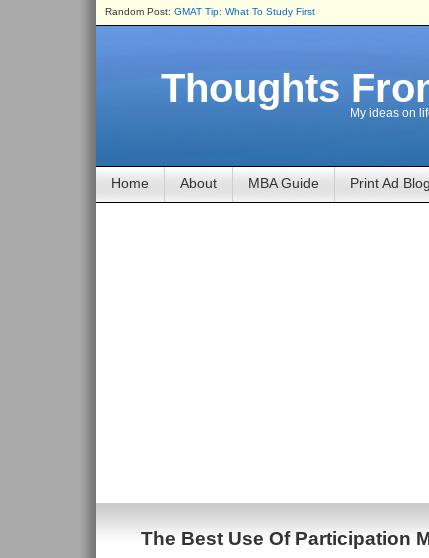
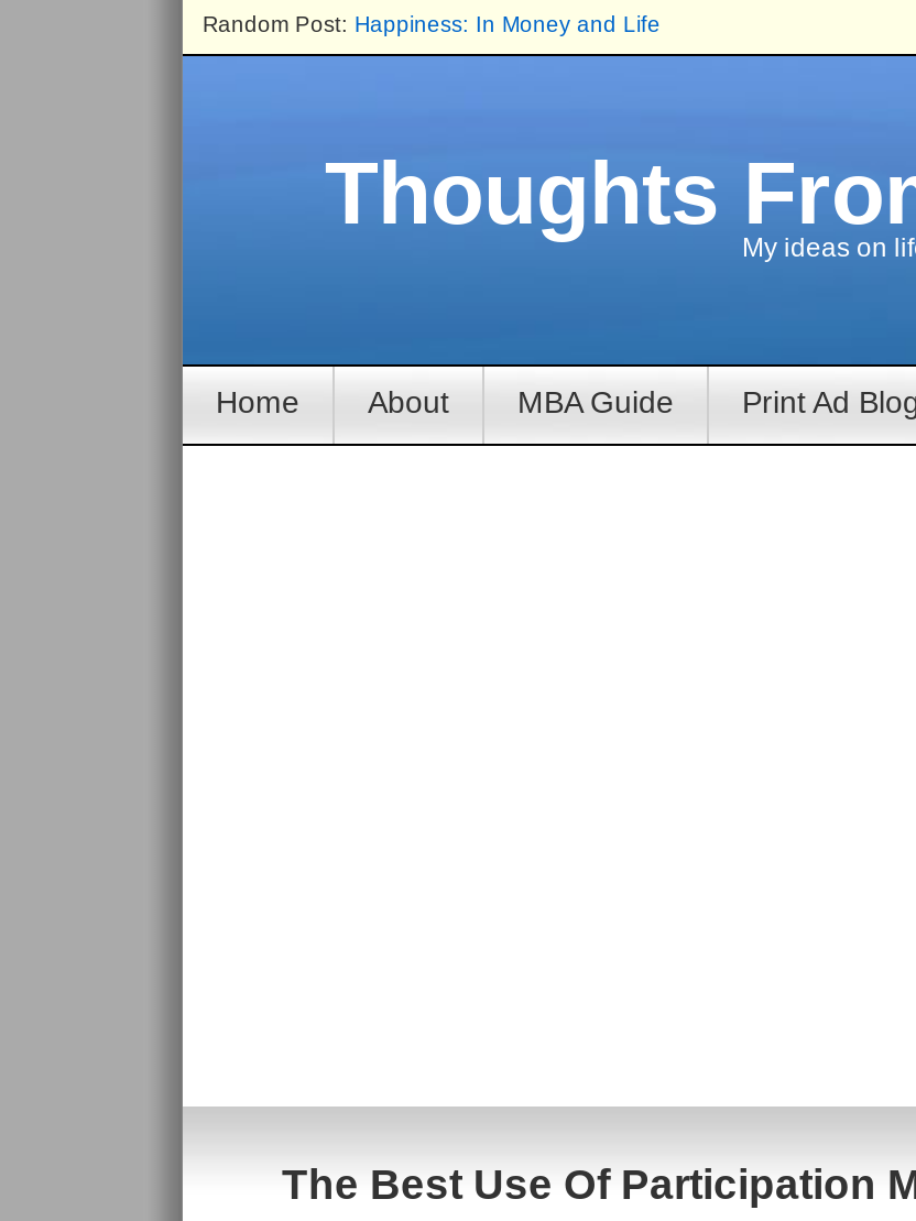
[96,6,315,17] Random Post: GMAT Tip: What To Study First -> [183,12,661,36] Random Post: Happiness: In Money and Life

